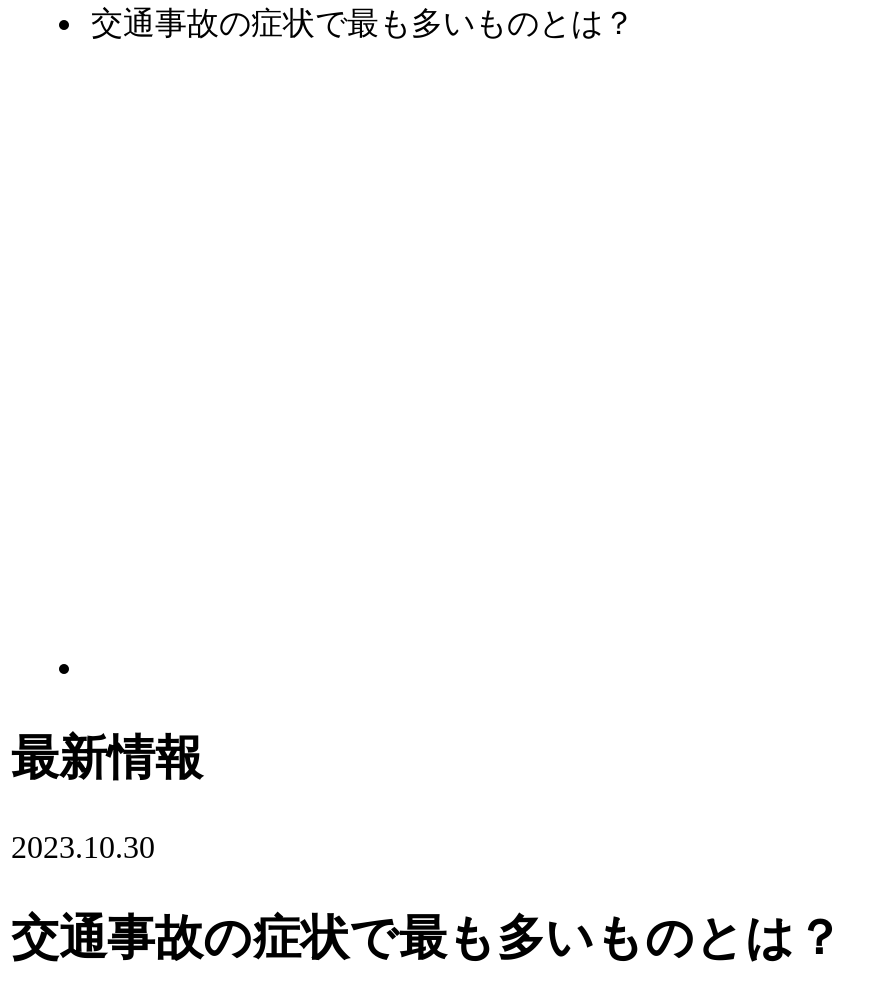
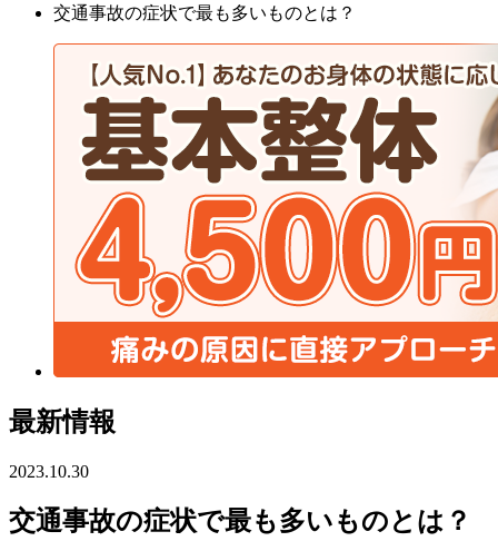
none -> [52,42,495,378] [image]

